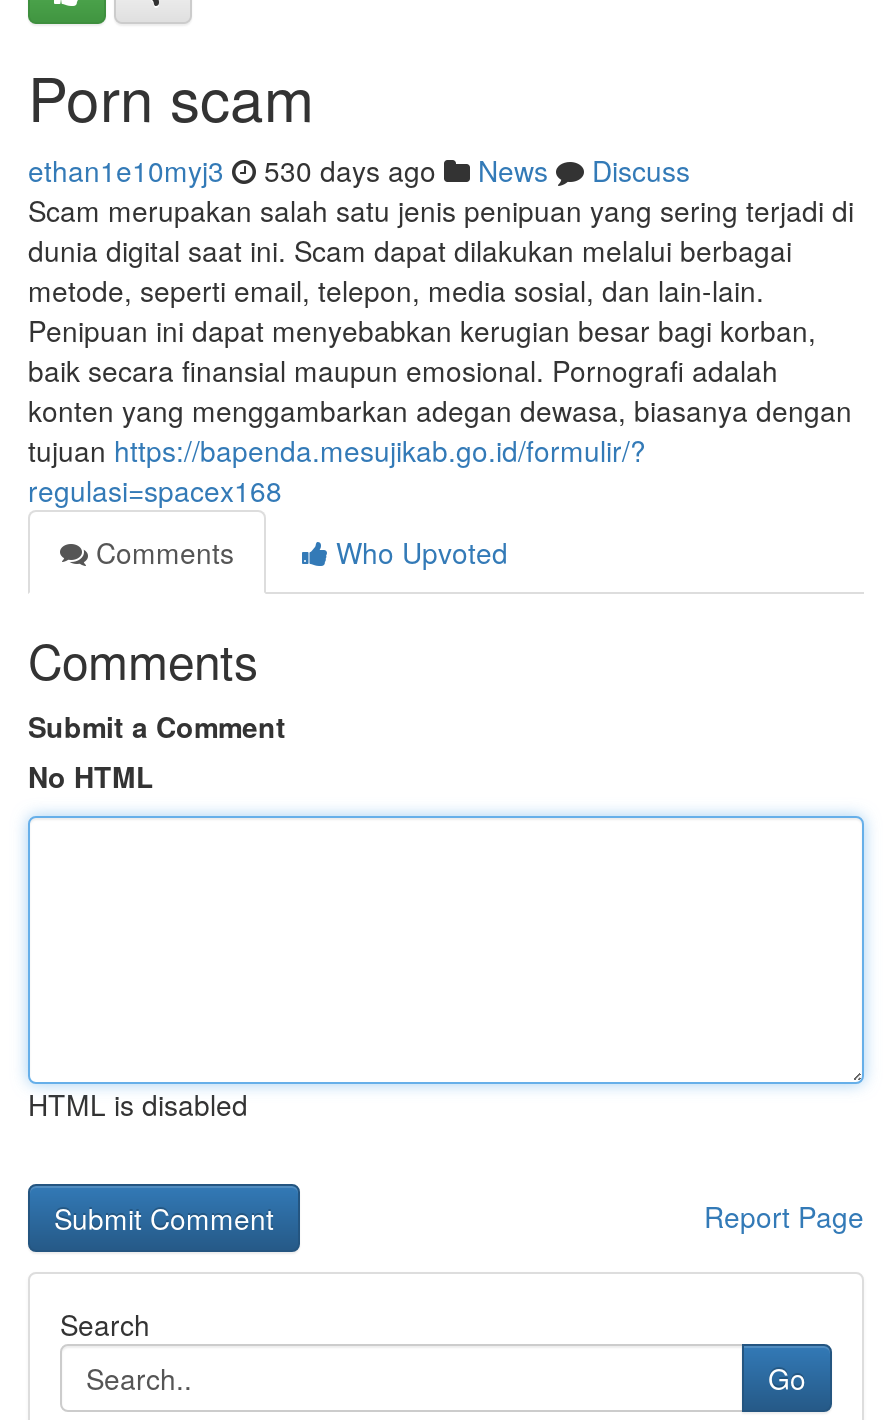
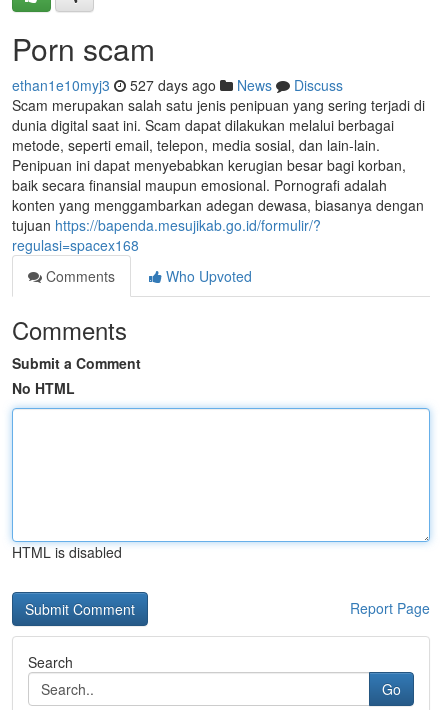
[28,150,690,190] ethan1e10myj3 530 days ago News Discuss -> [12,75,343,95] ethan1e10myj3 527 days ago News Discuss

